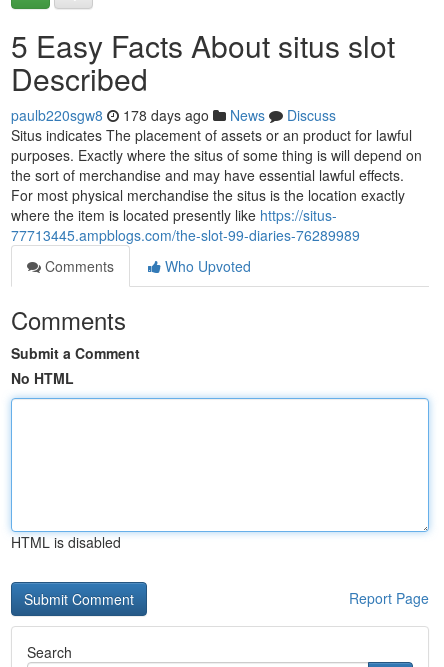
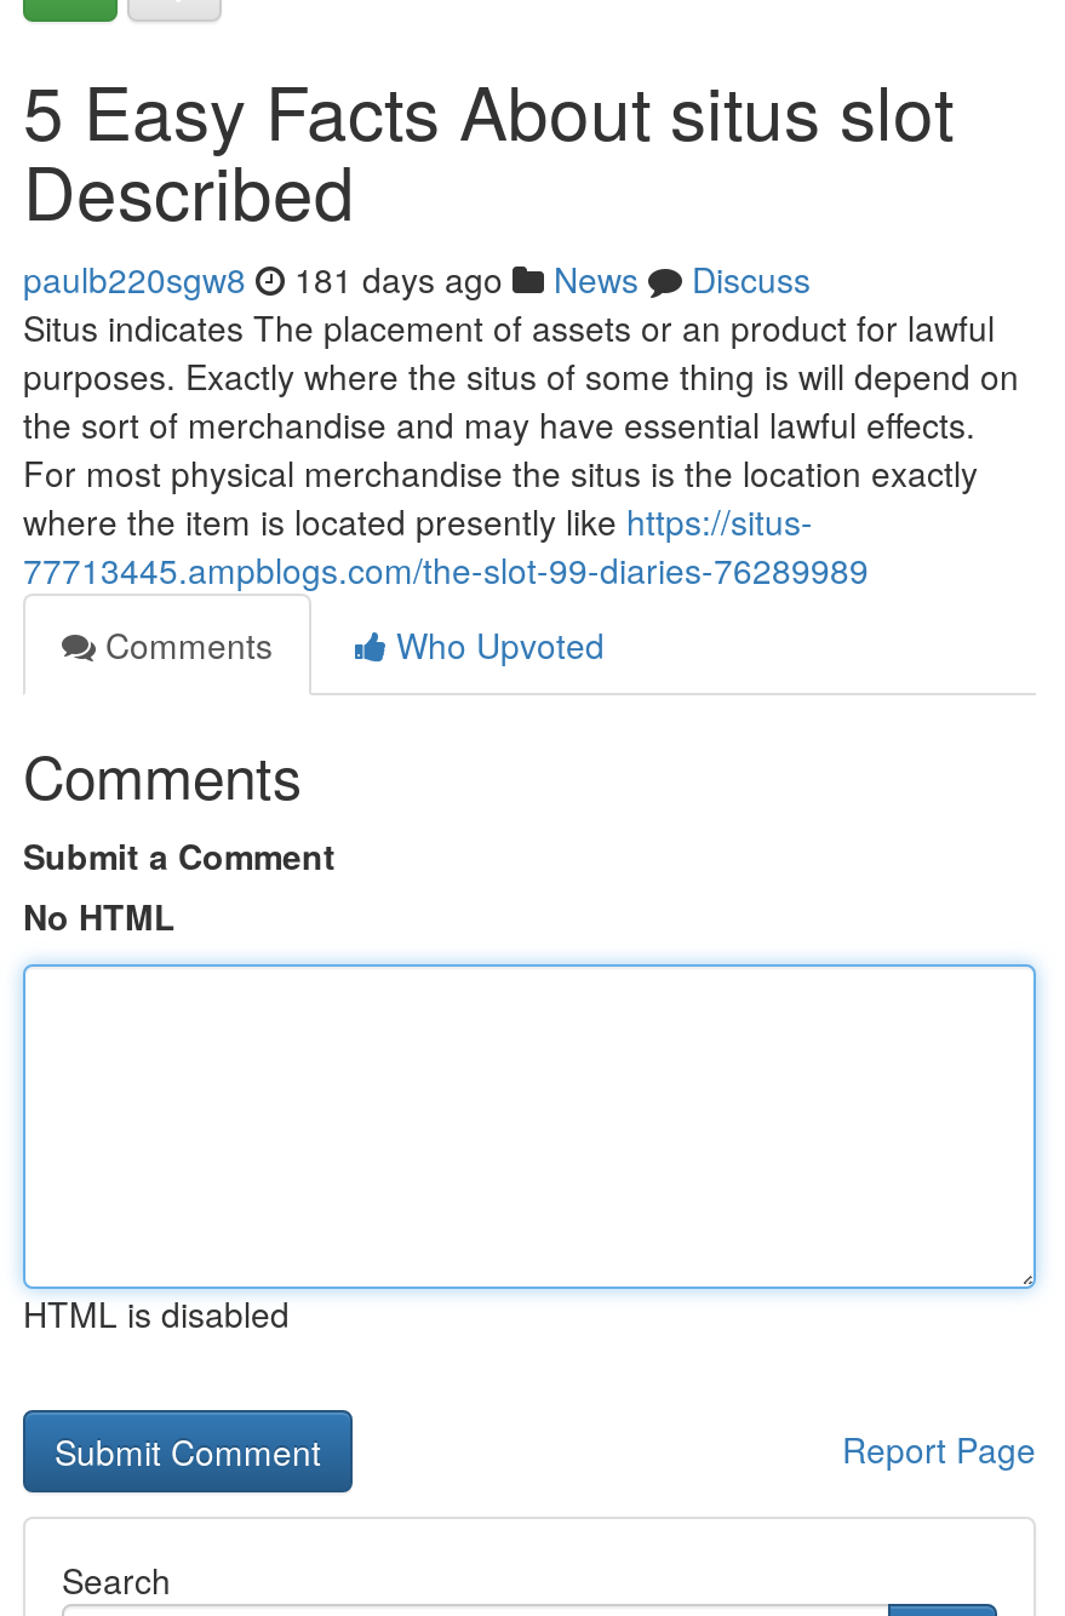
[11,105,336,125] paulb220sgw8 178 days ago News Discuss -> [23,254,811,303] paulb220sgw8 181 days ago News Discuss

